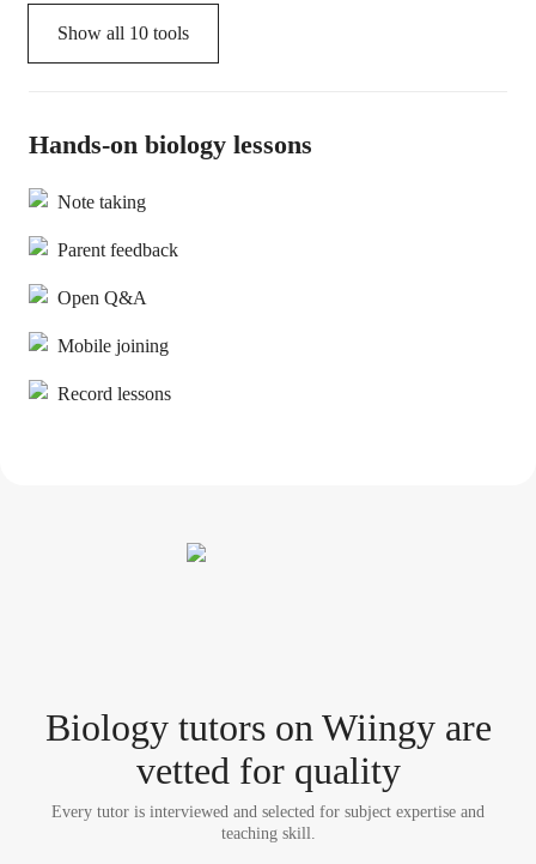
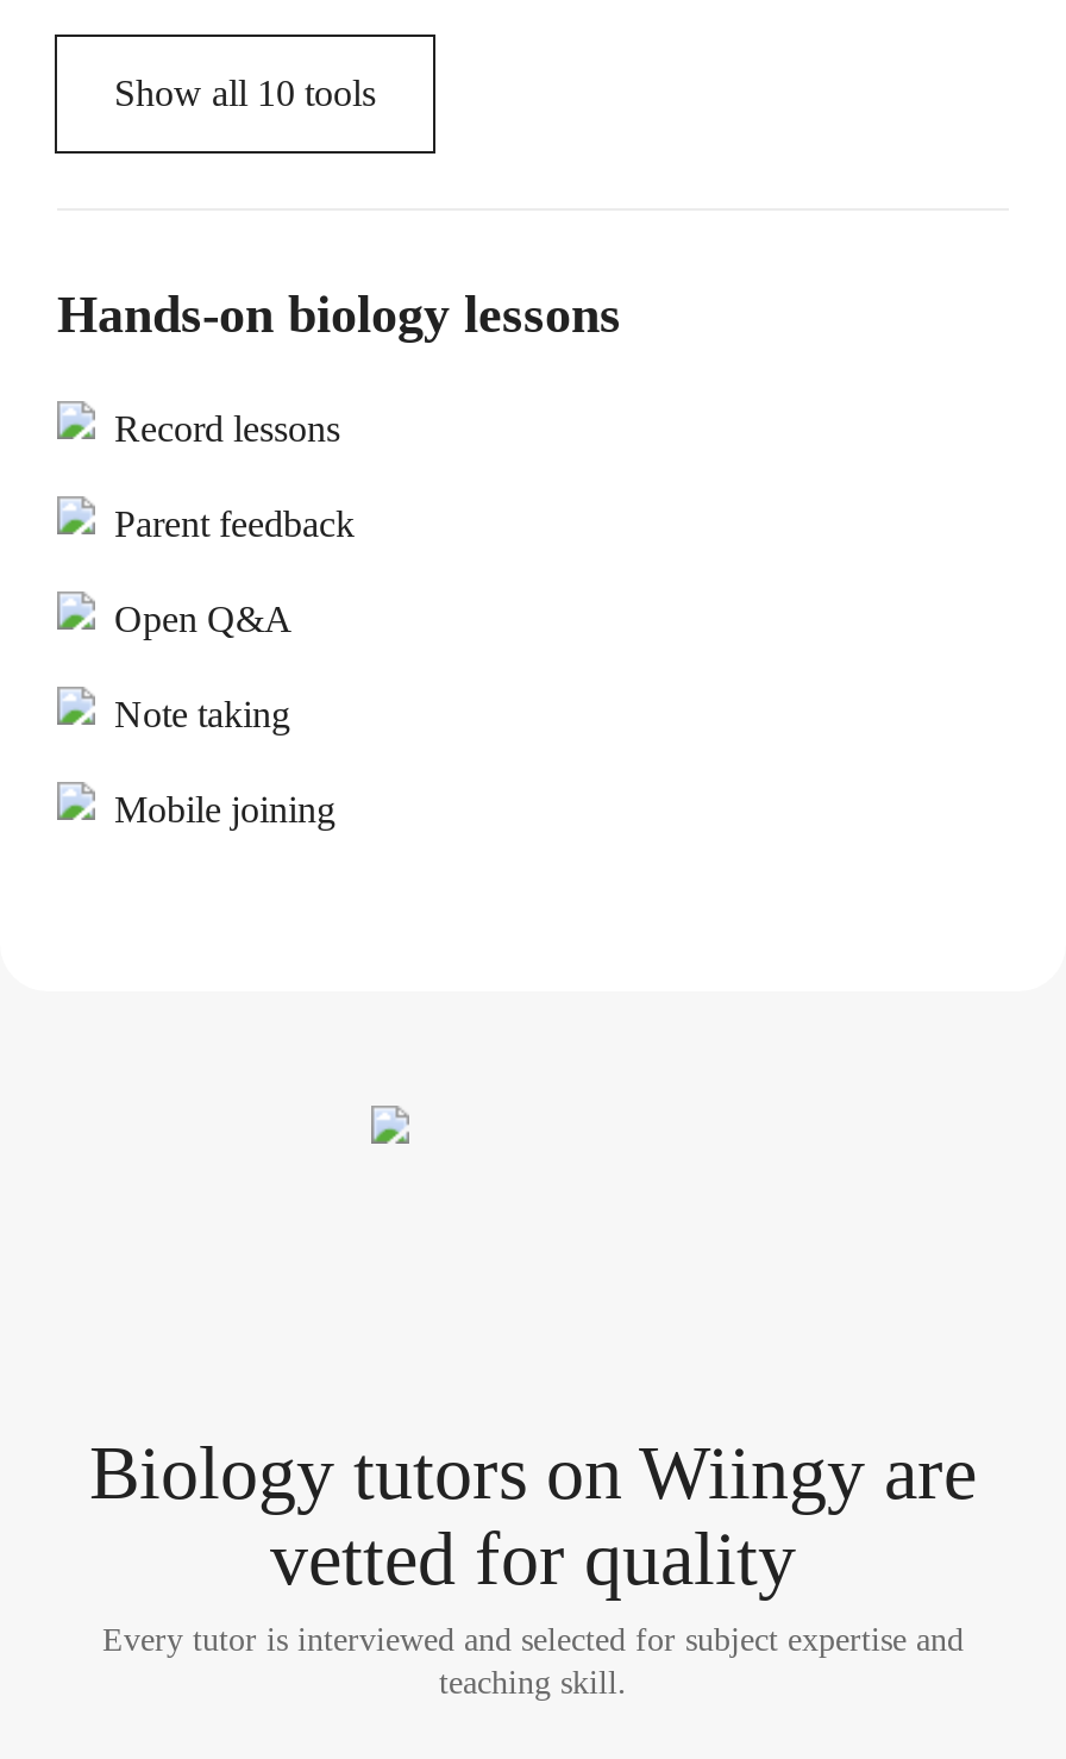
moved [57,192,146,212] -> [114,694,290,734]: Note taking
moved [57,336,169,356] -> [114,789,336,830]: Mobile joining
moved [57,383,171,404] -> [114,408,340,449]: Record lessons

